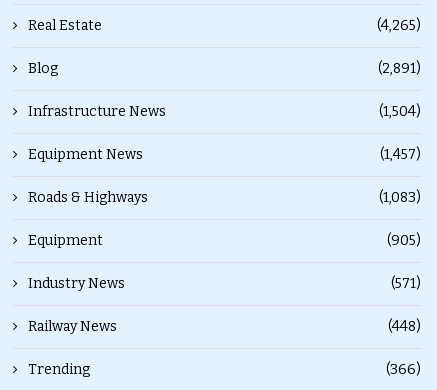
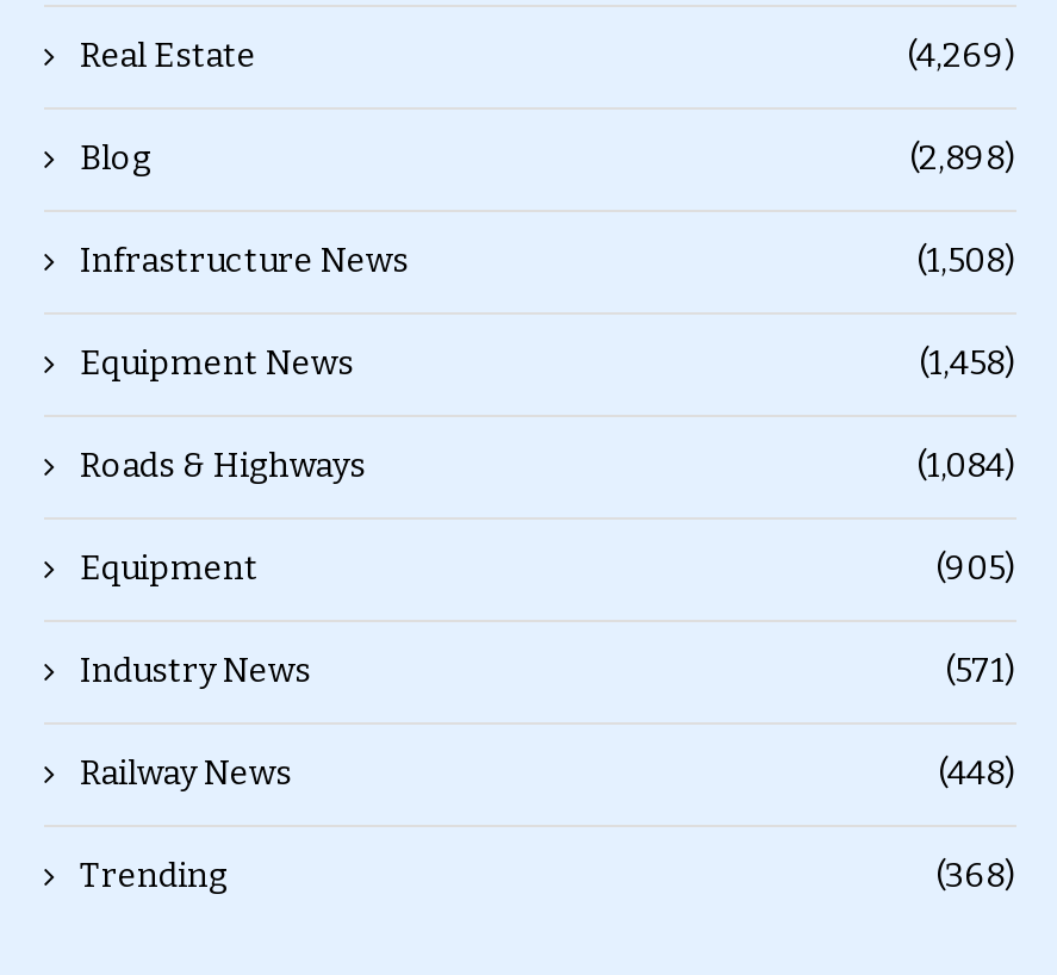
[377,17,421,34] (4,265) -> [907,35,1016,76] (4,269)
[378,60,421,77] (2,891) -> [909,138,1016,178] (2,898)
[379,103,421,120] (1,504) -> [916,240,1016,281] (1,508)
[380,146,421,163] (1,457) -> [919,343,1016,383] (1,458)
[379,189,421,206] (1,083) -> [916,445,1016,486] (1,084)
[386,361,421,378] (366) -> [935,855,1016,896] (368)

